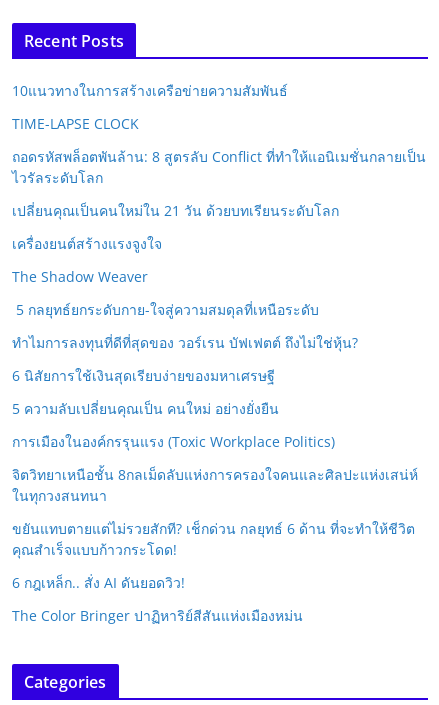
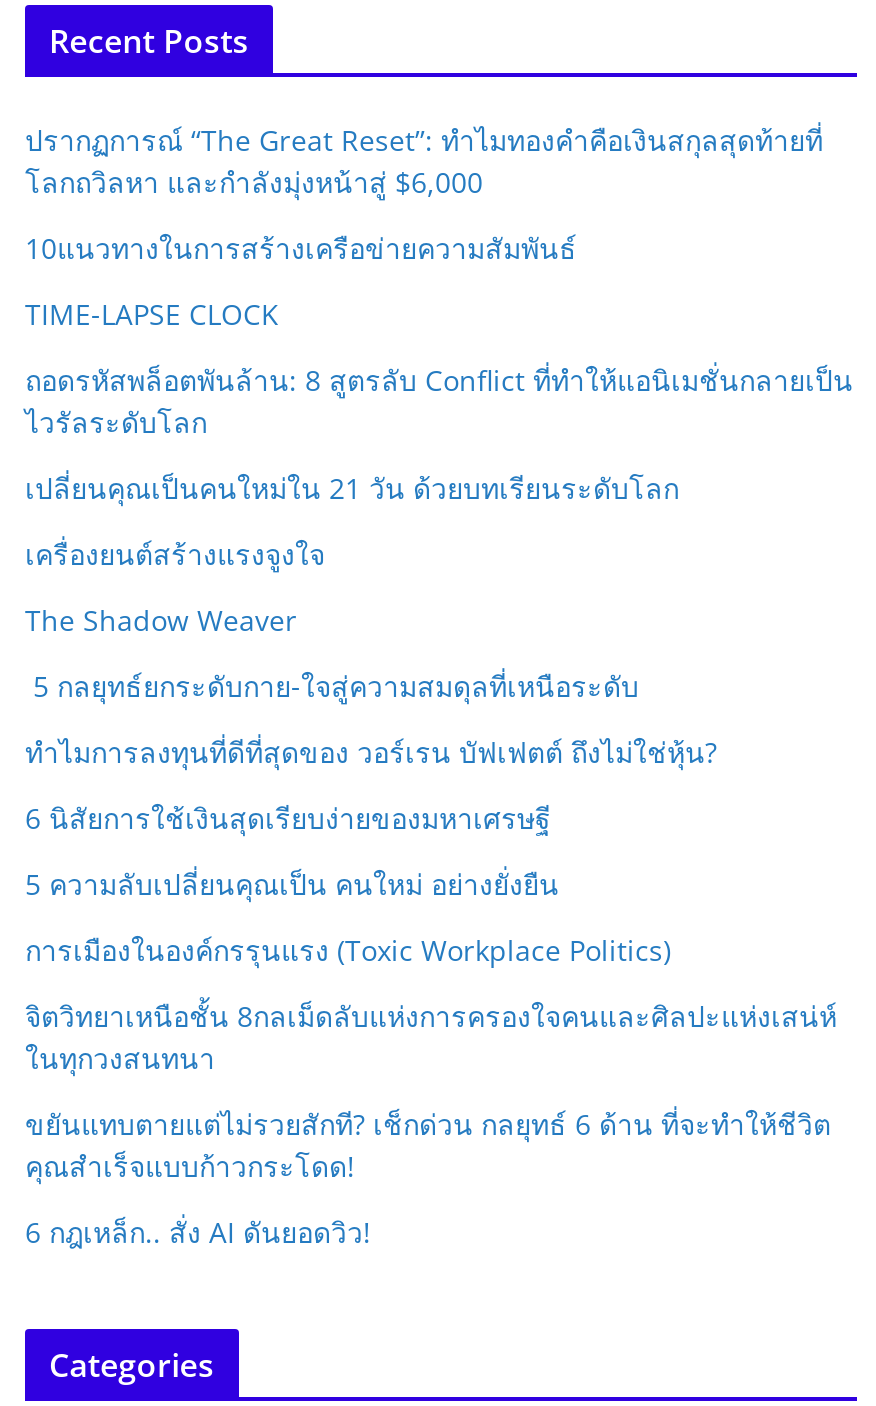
none -> [25,122,823,202] ปรากฏการณ์ “The Great Reset”: ทำไมทองคำคือเงินสกุลสุดท้ายที่ | โลกถวิลหา และกำลังมุ่งหน้าสู่ $6,000
moved [12,81,418,592] -> [25,230,837,1252]: 10แนวทางในการสร้างเครือข่ายความสัมพันธ์ | TIME-LAPSE CLOCK | ไวรัลระดับโลก | ... | คุณสำเร็จแบบก้าวกระโดด! | 6 กฎเหล็ก.. สั่ง AI ดันยอดวิว!
[12,606,303,625] The Color Bringer ปาฏิหาริย์สีสันแห่งเมืองหม่น -> none

